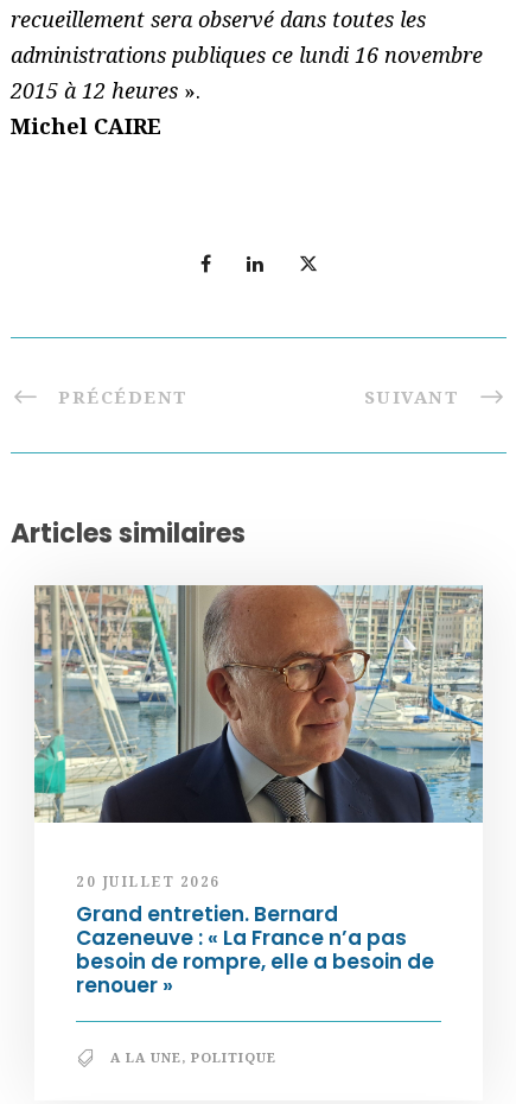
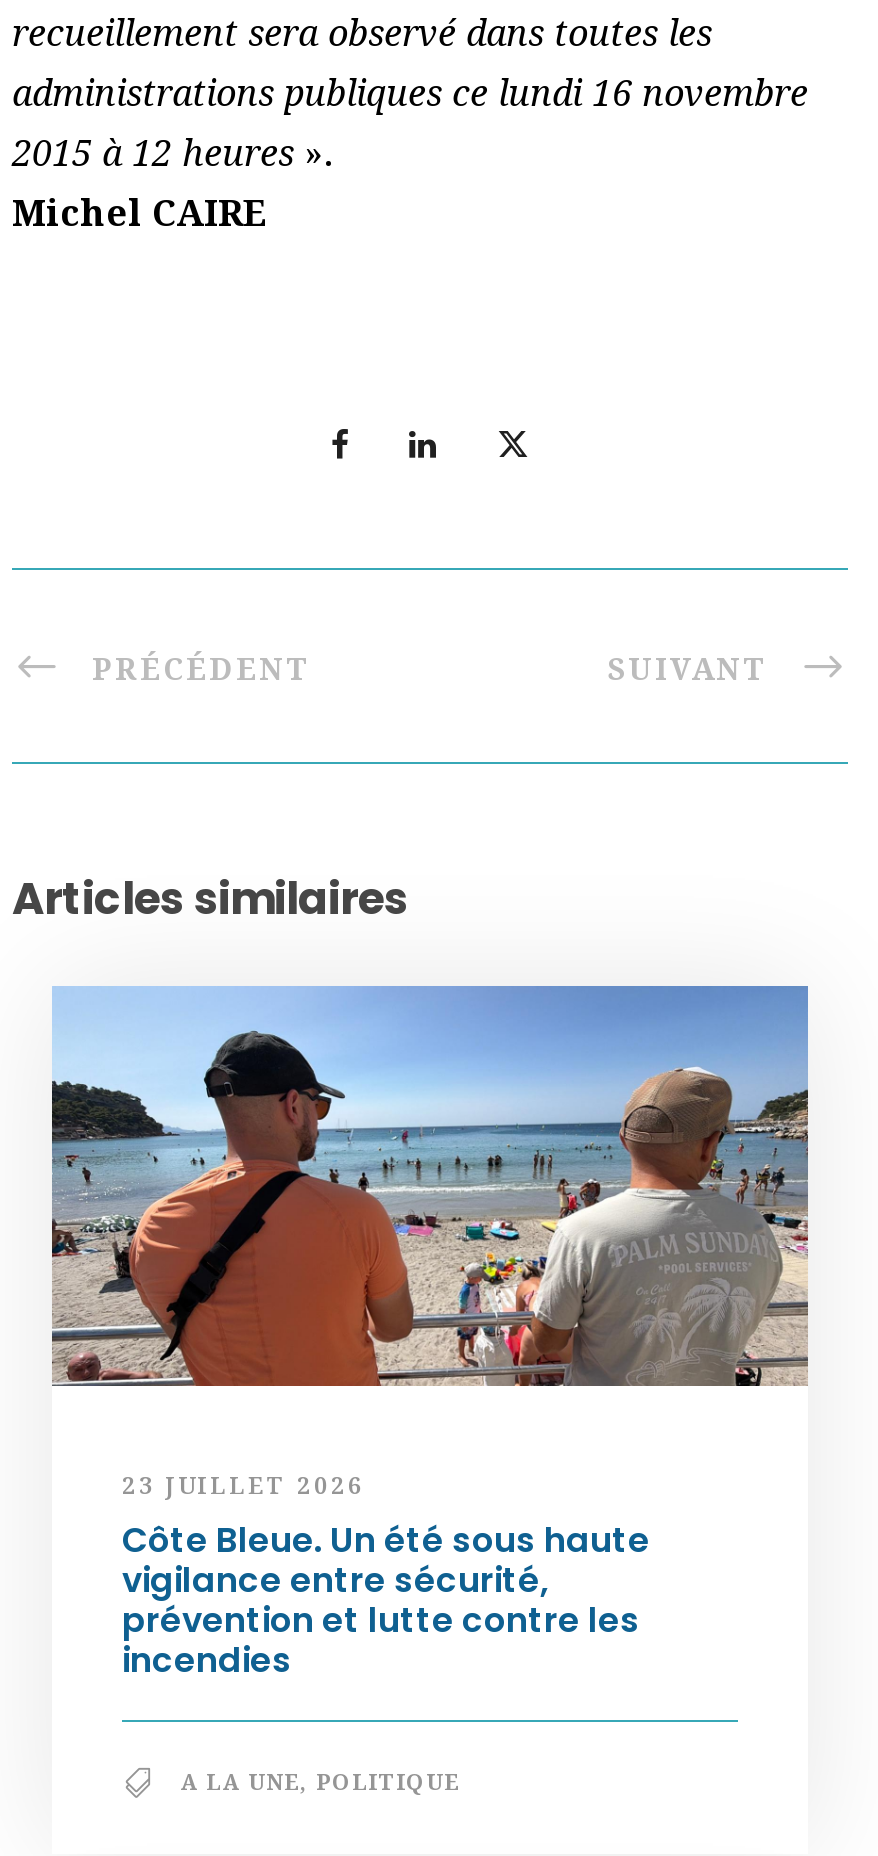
[33,584,484,999] [image] | 20 JUILLET 2026 | Grand entretien. Bernard | Cazeneuve : « La France n’a pas | besoin de rompre, elle a besoin de | renouer » -> [50,984,810,1684] [image] | 23 JUILLET 2026 | Côte Bleue. Un été sous haute | vigilance entre sécurité, | prévention et lutte contre les | incendies

